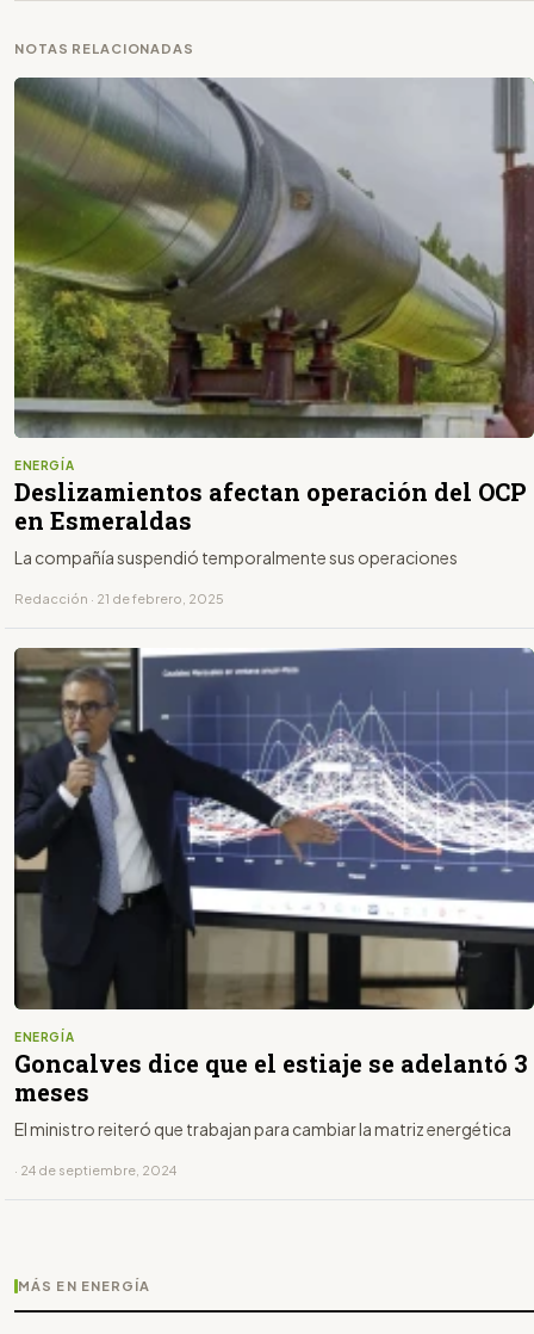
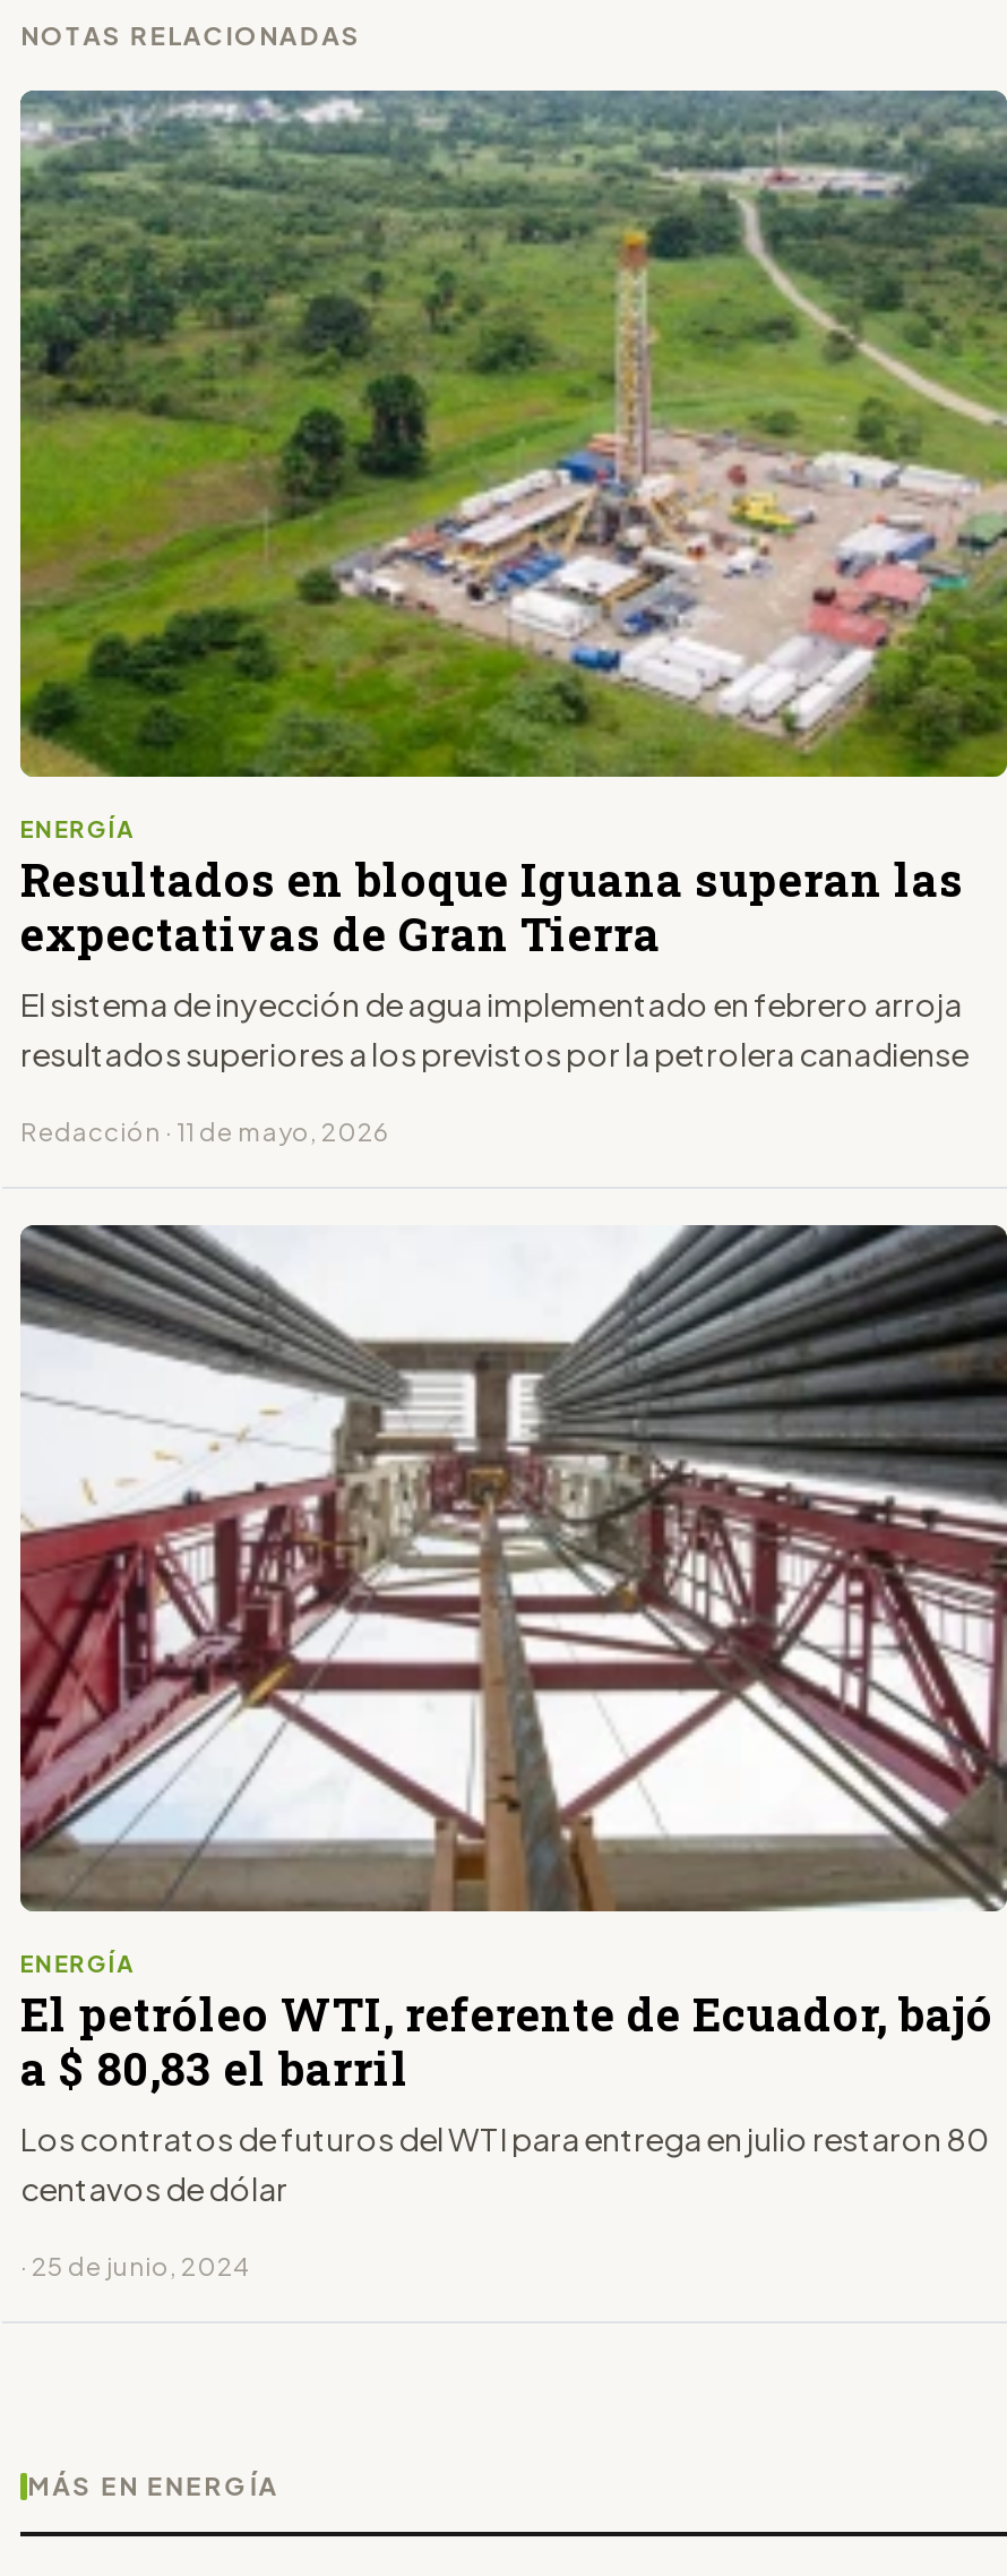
[13,76,530,568] [image] | Deslizamientos afectan operación del OCP | en Esmeraldas | La compañía suspendió temporalmente sus operaciones -> [20,88,1000,1074] [image] | Resultados en bloque Iguana superan las | expectativas de Gran Tierra | El sistema de inyección de agua implementado en febrero arroja | resultados superiores a los previstos por la petrolera canadiense
[14,591,224,606] Redacción · 21 de febrero, 2025 -> [20,1117,389,1146] Redacción · 11 de mayo, 2026
[13,647,530,1139] [image] | Goncalves dice que el estiaje se adelantó 3 | meses | El ministro reiteró que trabajan para cambiar la matriz energética -> [18,1223,1000,2208] [image] | El petróleo WTI, referente de Ecuador, bajó | a $ 80,83 el barril | Los contratos de futuros del WTI para entrega en julio restaron 80 | centavos de dólar
[14,1162,176,1177] · 24 de septiembre, 2024 -> [20,2251,247,2280] · 25 de junio, 2024

